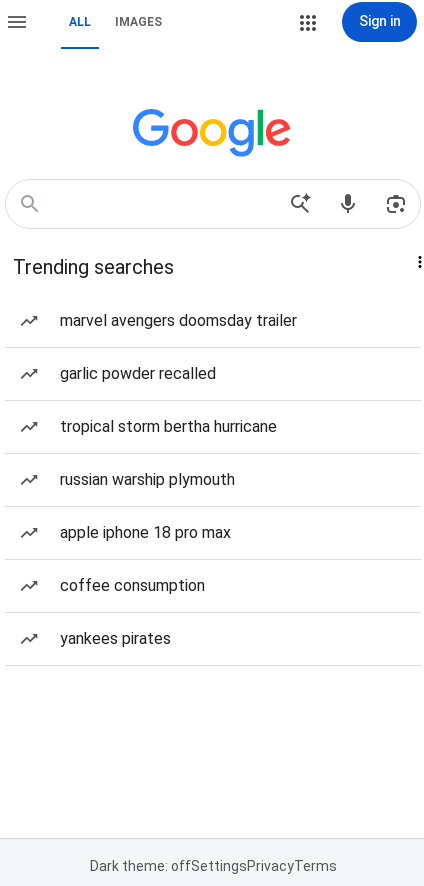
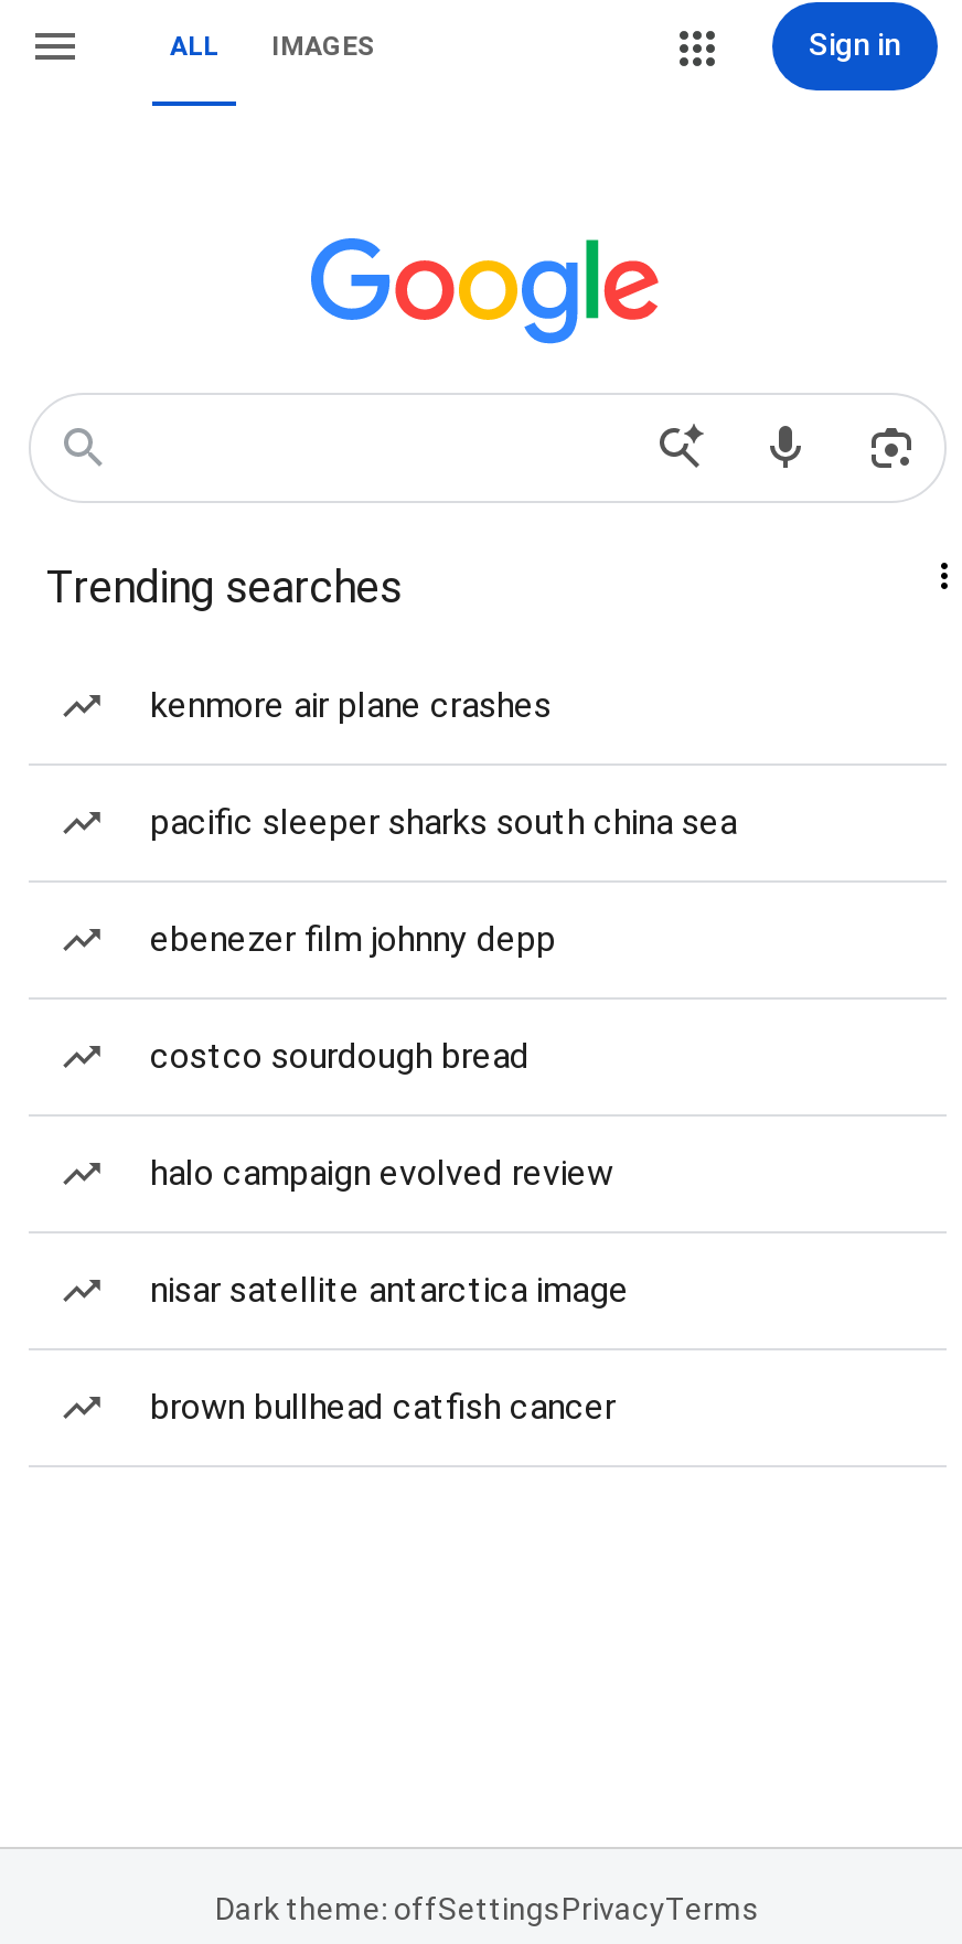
[60,311,297,330] marvel avengers doomsday trailer -> [150,684,552,726] kenmore air plane crashes
[60,364,216,383] garlic powder recalled -> [150,801,737,843] pacific sleeper sharks south china sea
[60,417,277,436] tropical storm bertha hurricane -> [150,918,556,960] ebenezer film johnny depp
[60,470,235,489] russian warship plymouth -> [150,1035,530,1077] costco sourdough bread
[60,523,231,542] apple iphone 18 pro max -> [150,1152,613,1194] halo campaign evolved review
[60,576,205,595] coffee consumption -> [150,1269,629,1311] nisar satellite antarctica image
[60,629,171,648] yankees pirates -> [150,1386,616,1428] brown bullhead catfish cancer

